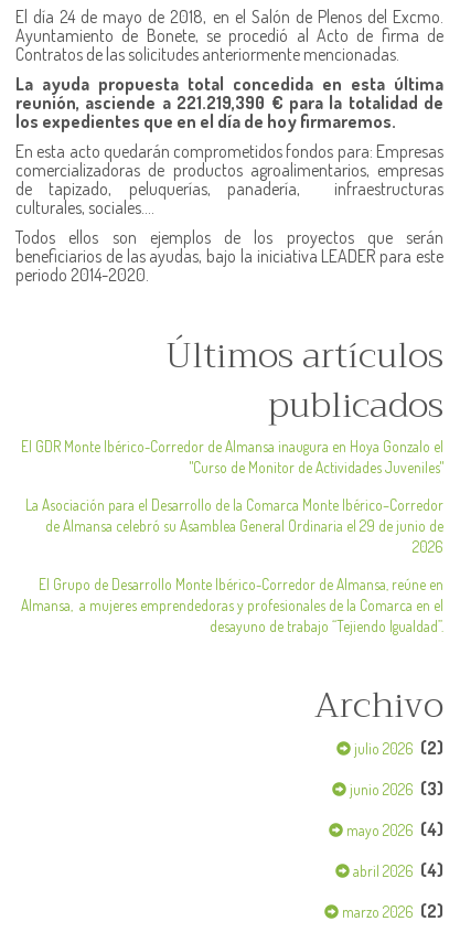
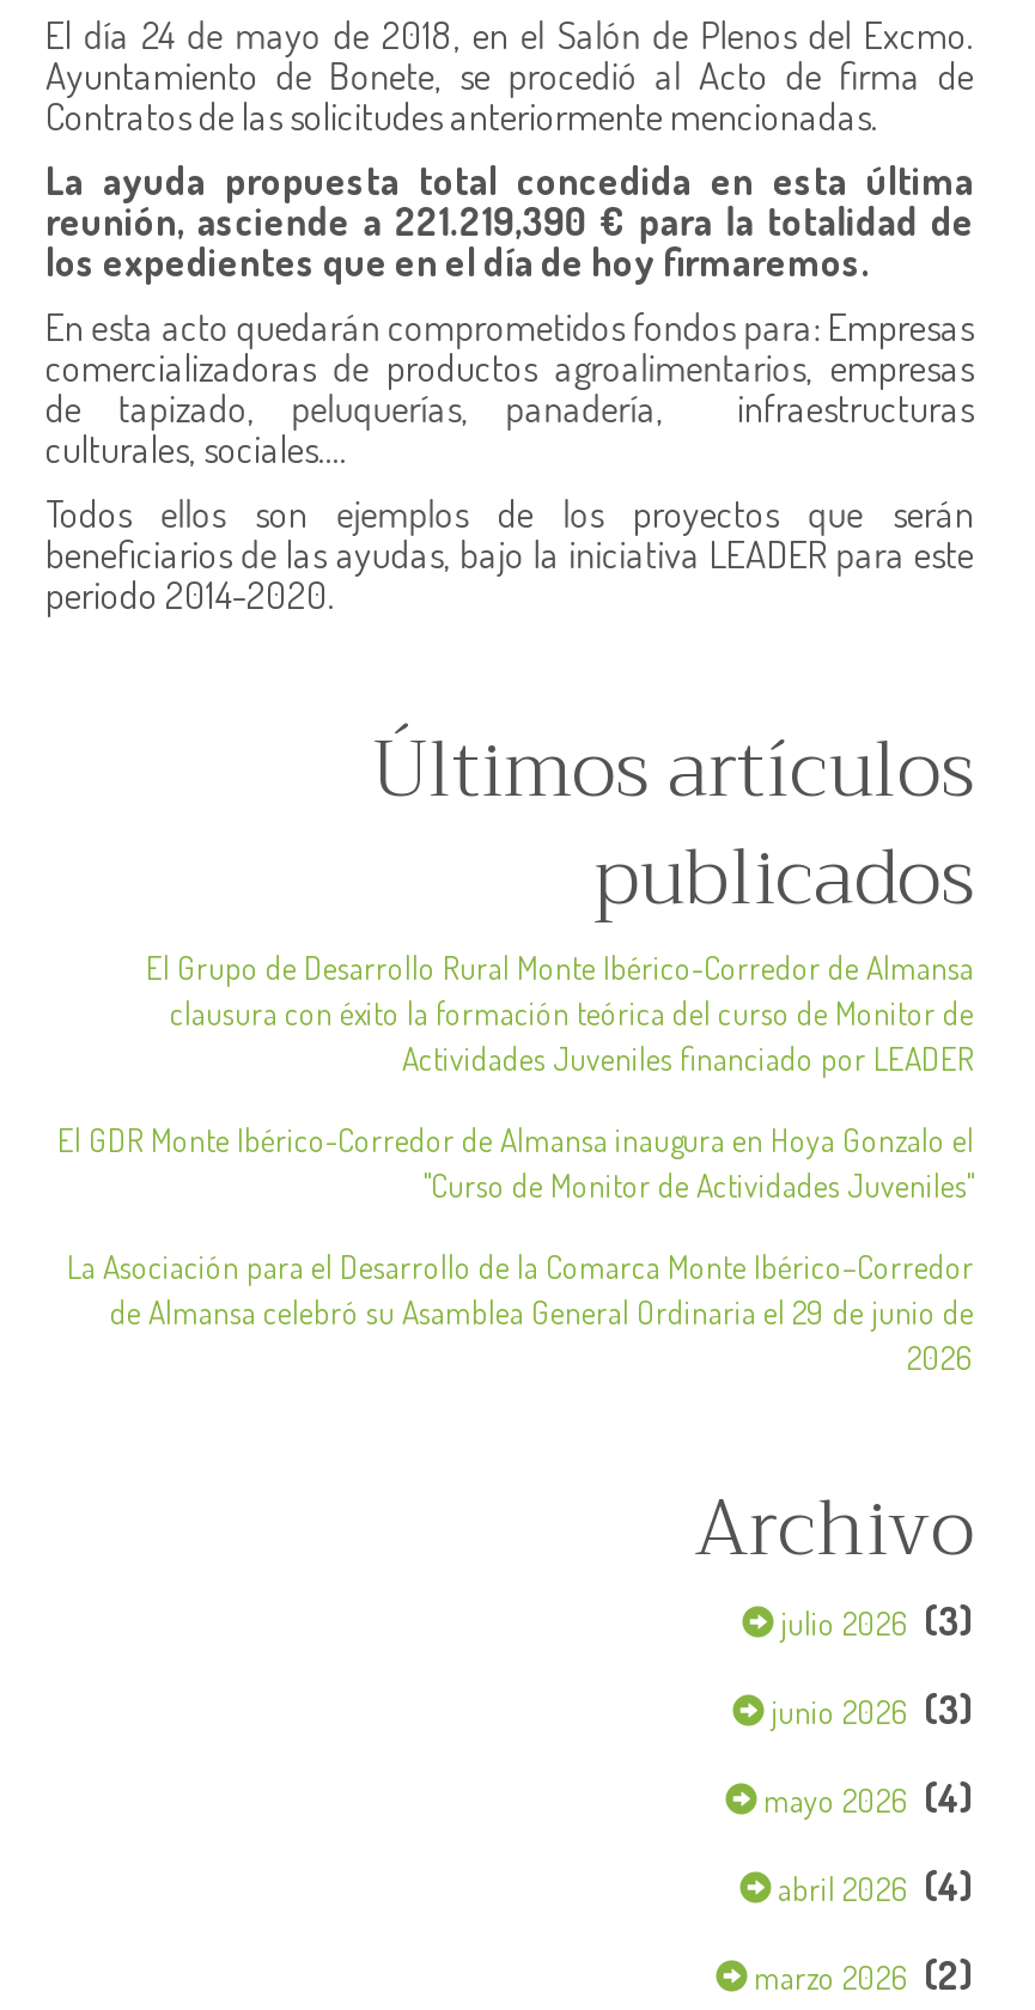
moved [21,437,443,556] -> [57,1119,974,1377]: El GDR Monte Ibérico-Corredor de Almansa inaugura en Hoya Gonzalo el | "Curso de Monitor de Actividades Juveniles" | La Asociación para el Desarrollo de la Comarca Monte Ibérico–Corredor | de Almansa celebró su Asamblea General Ordinaria el 29 de junio de | 2026
none -> [146,946,974,1078] El Grupo de Desarrollo Rural Monte Ibérico-Corredor de Almansa | clausura con éxito la formación teórica del curso de Monitor de | Actividades Juveniles financiado por LEADER
[21,575,443,635] El Grupo de Desarrollo Monte Ibérico-Corredor de Almansa, reúne en | Almansa, a mujeres emprendedoras y profesionales de la Comarca en el | desayuno de trabajo “Tejiendo Igualdad”. -> none
[351,737,443,759] julio 2026 (2) -> [773,1597,974,1645] julio 2026 (3)

